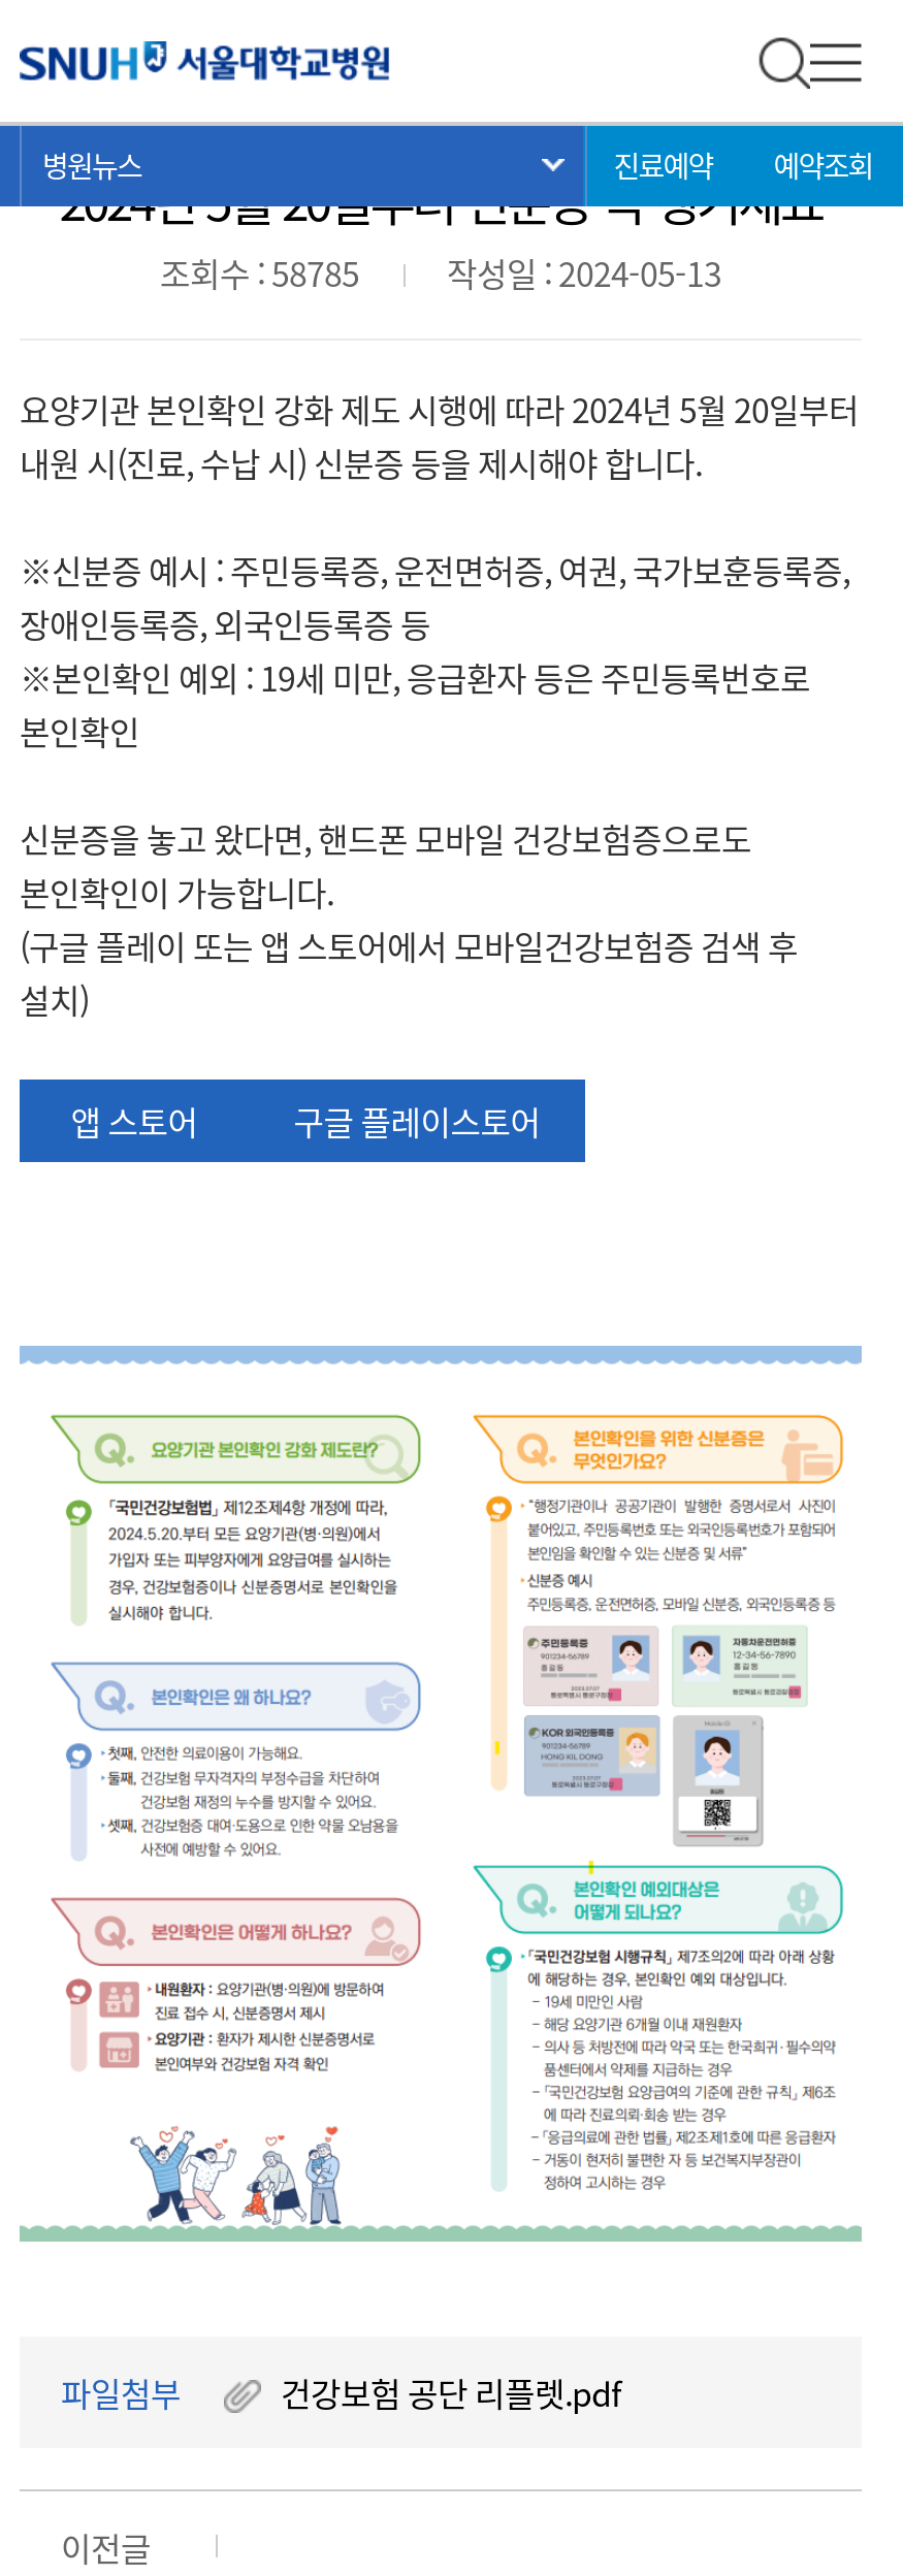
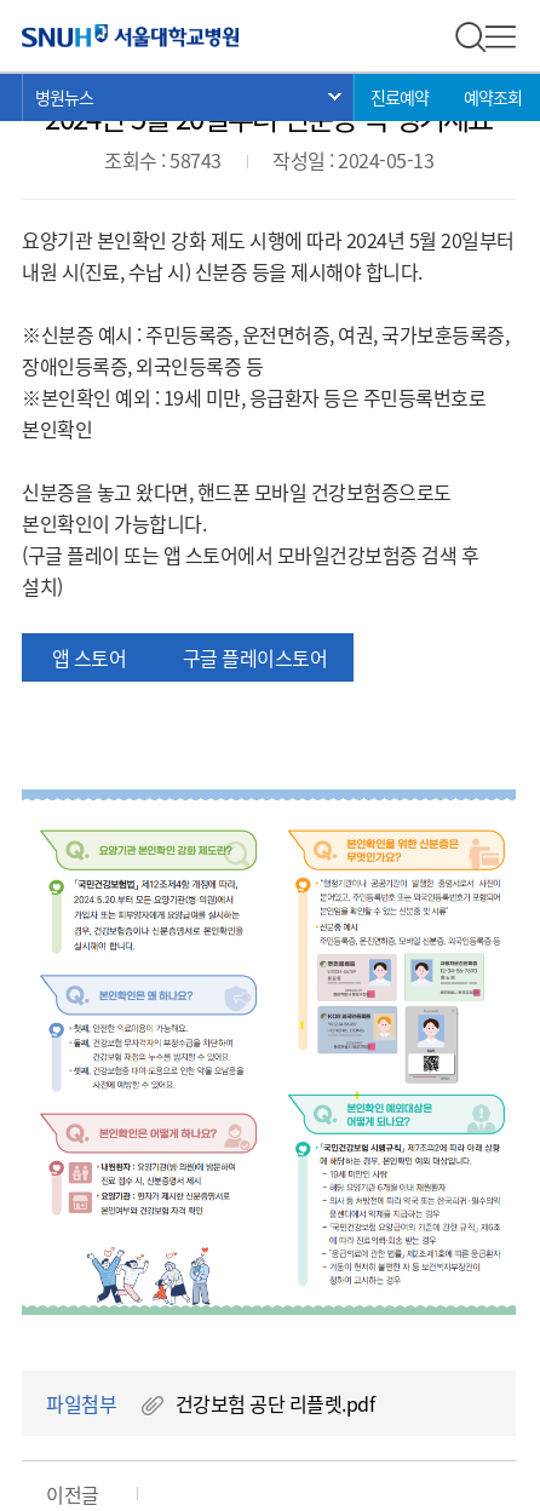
[160,248,721,297] 조회수 : 58785 작성일 : 2024-05-13 -> [104,145,433,174] 조회수 : 58743 작성일 : 2024-05-13

